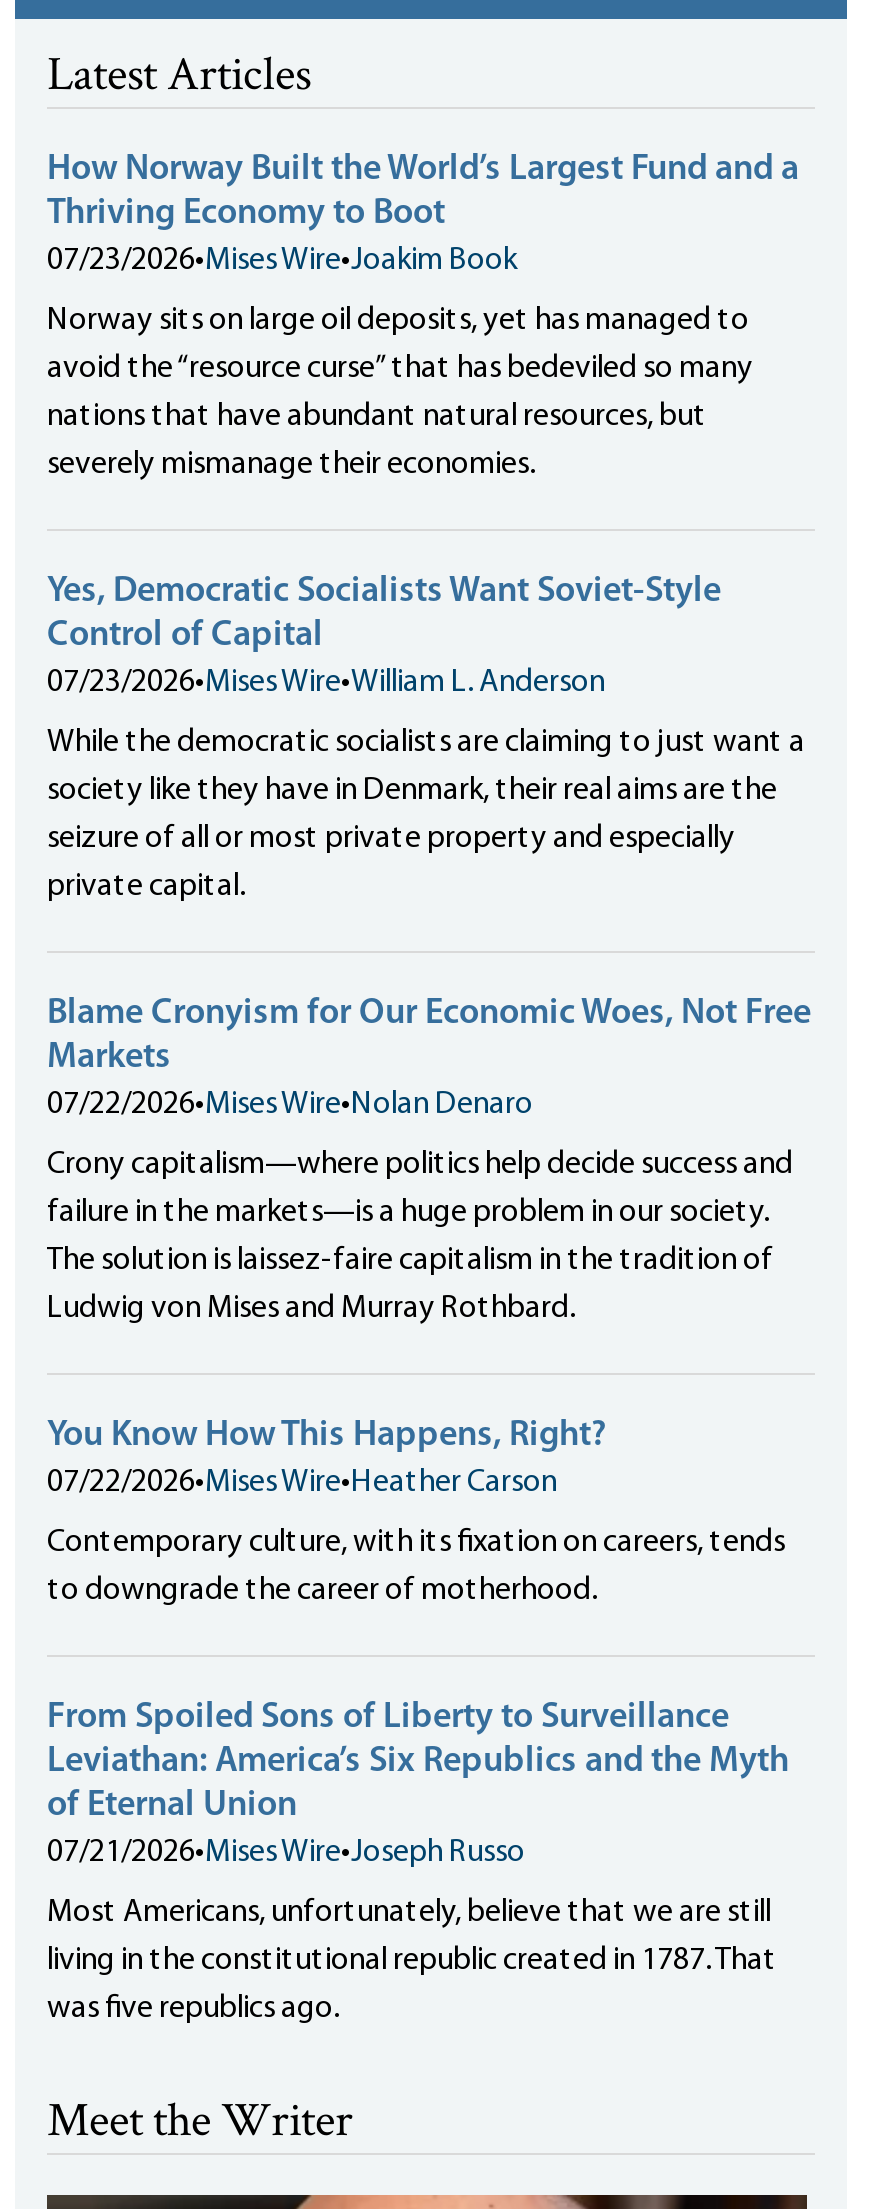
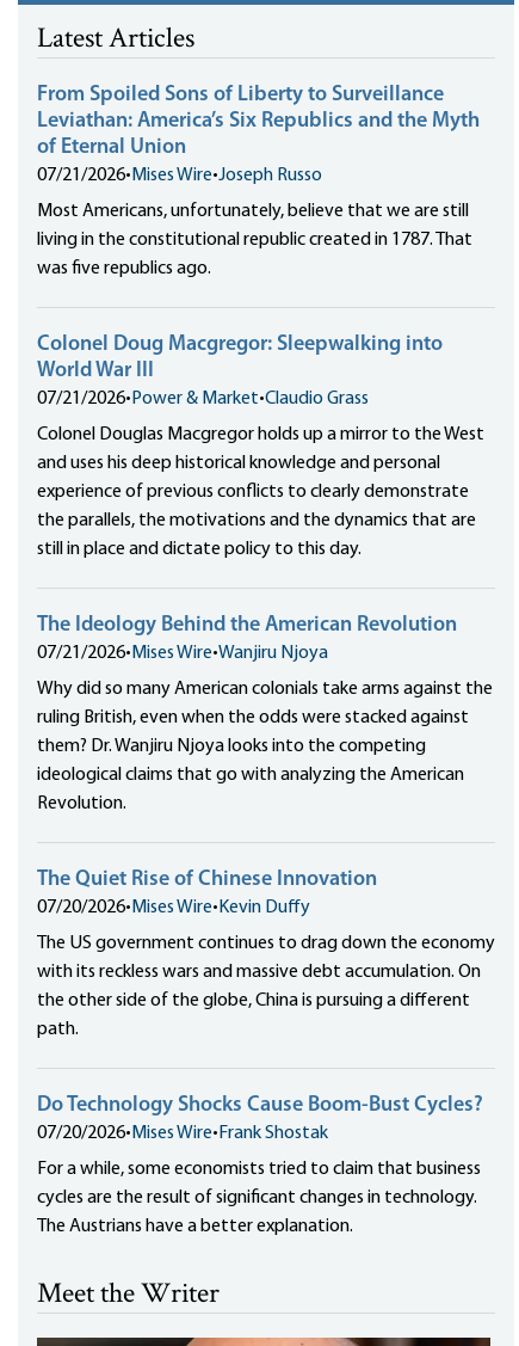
[47,150,811,1606] How Norway Built the World’s Largest Fund and a | Thriving Economy to Boot | 07/23/2026•Mises Wire•Joakim Book | Norway sits on large oil deposits, yet has managed to | avoid the “resource curse” that has bedeviled so many | nations that have abundant natural resources, but | severely mismanage their economies. | Yes, Democratic Socialists Want Soviet-Style | Control of Capital | 07/23/2026•Mises Wire•William L. Anderson | While the democratic socialists are claiming to just want a | society like they have in Denmark, their real aims are the | seizure of all or most private property and especially | private capital. | Blame Cronyism for Our Economic Woes, Not Free | Markets | 07/22/2026•Mises Wire•Nolan Denaro | Crony capitalism—where politics help decide success and | failure in the markets—is a huge problem in our society. | The solution is laissez-faire capitalism in the tradition of | Ludwig von Mises and Murray Rothbard. | You Know How This Happens, Right? | 07/22/2026•Mises Wire•Heather Carson | Contemporary culture, with its fixation on careers, tends | to downgrade the career of motherhood. -> none
moved [47,1698,789,2024] -> [37,83,480,278]: From Spoiled Sons of Liberty to Surveillance | Leviathan: America’s Six Republics and the Myth | of Eternal Union | 07/21/2026•Mises Wire•Joseph Russo | Most Americans, unfortunately, believe that we are still | living in the constitutional republic created in 1787. That | was five republics ago.
none -> [37,333,495,1236] Colonel Doug Macgregor: Sleepwalking into | World War III | 07/21/2026• Power & Market•Claudio Grass | Colonel Douglas Macgregor holds up a mirror to the West | and uses his deep historical knowledge and personal | experience of previous conflicts to clearly demonstrate | the parallels, the motivations and the dynamics that are | still in place and dictate policy to this day. | The Ideology Behind the American Revolution | 07/21/2026• Mises Wire•Wanjiru Njoya | Why did so many American colonials take arms against the | ruling British, even when the odds were stacked against | them? Dr. Wanjiru Njoya looks into the competing | ideological claims that go with analyzing the American | Revolution. | The Quiet Rise of Chinese Innovation | 07/20/2026• Mises Wire• Kevin Duffy | The US government continues to drag down the economy | with its reckless wars and massive debt accumulation. On | the other side of the globe, China is pursuing a different | path. | Do Technology Shocks Cause Boom-Bust Cycles? | 07/20/2026• Mises Wire• Frank Shostak | For a while, some economists tried to claim that business | cycles are the result of significant changes in technology. | The Austrians have a better explanation.

